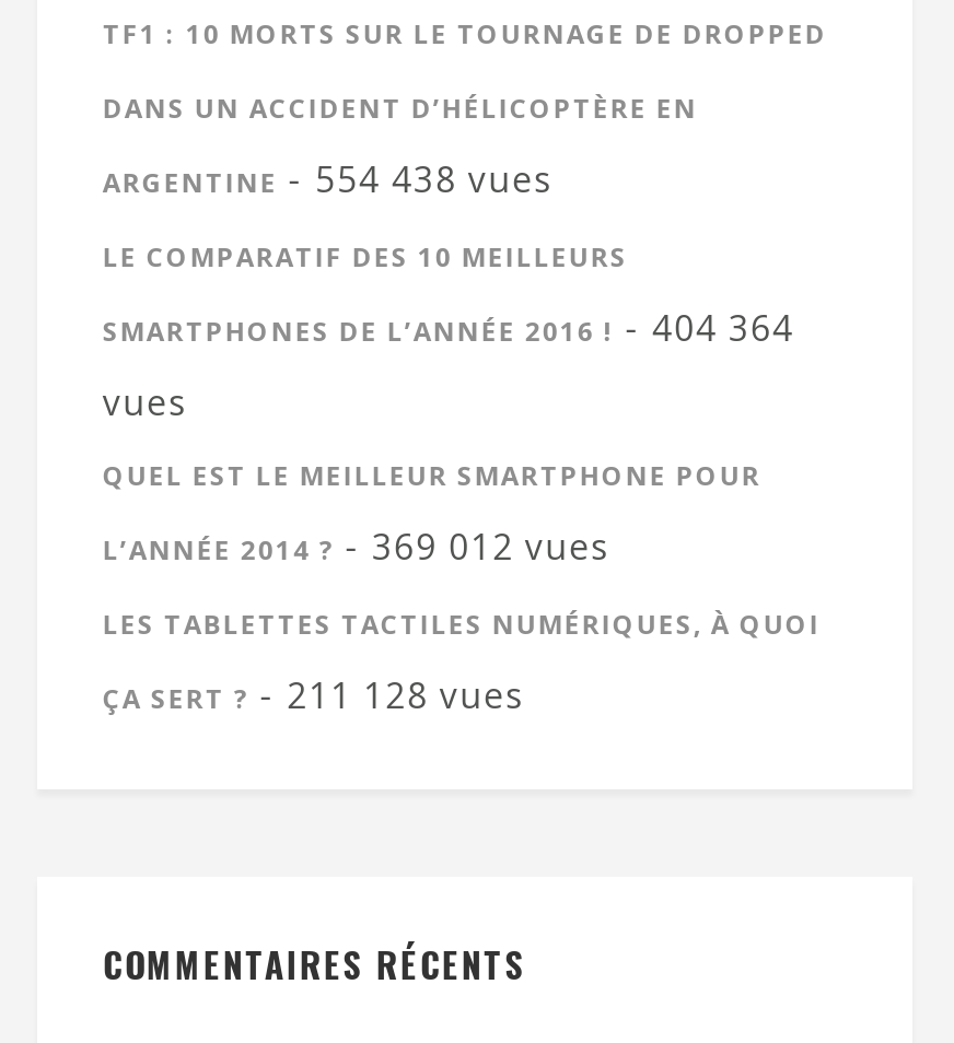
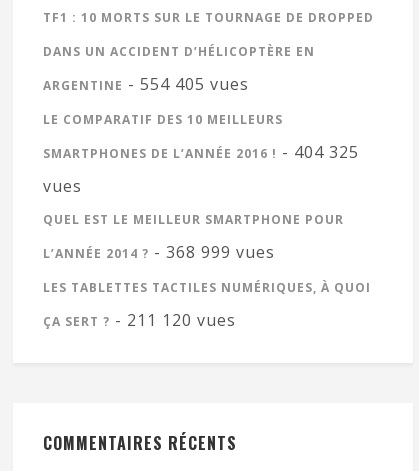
[103,155,553,204] ARGENTINE - 554 438 vues -> [43,73,249,95] ARGENTINE - 554 405 vues
[103,304,794,352] SMARTPHONES DE L’ANNÉE 2016 ! - 404 364 -> [43,141,359,163] SMARTPHONES DE L’ANNÉE 2016 ! - 404 325
[103,523,610,571] L’ANNÉE 2014 ? - 369 012 vues -> [43,241,275,263] L’ANNÉE 2014 ? - 368 999 vues
[103,671,525,720] ÇA SERT ? - 211 128 vues -> [43,309,236,331] ÇA SERT ? - 211 120 vues

